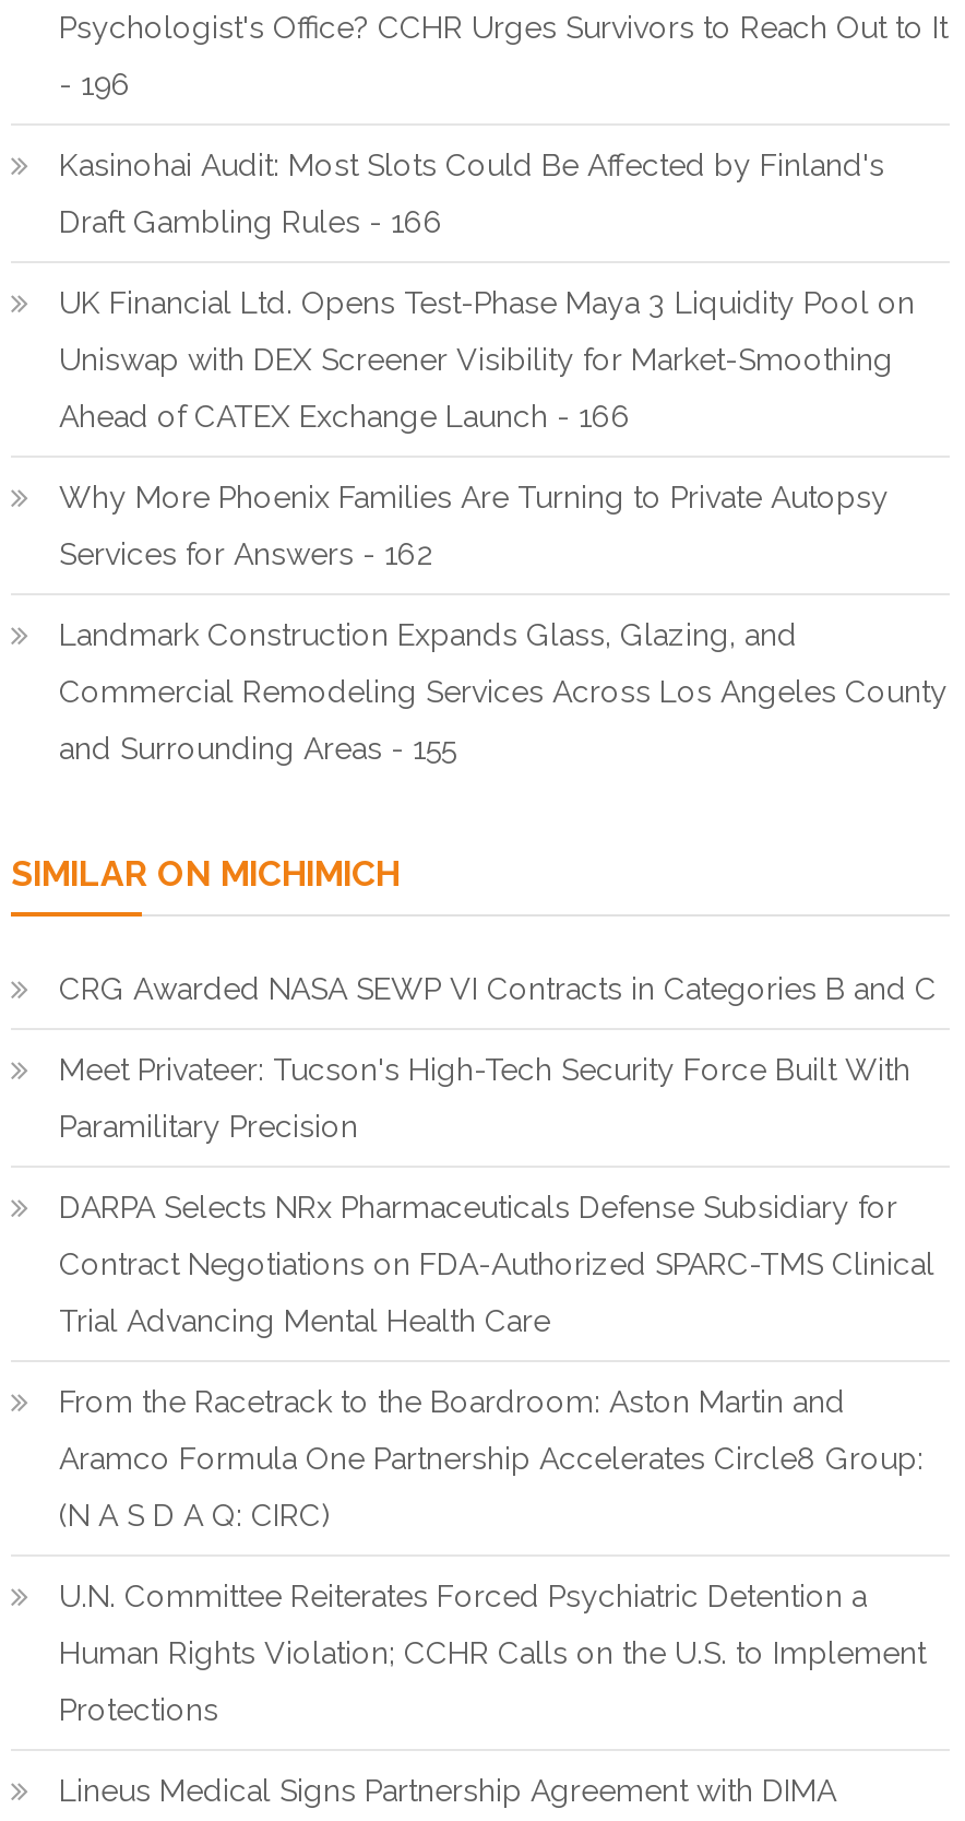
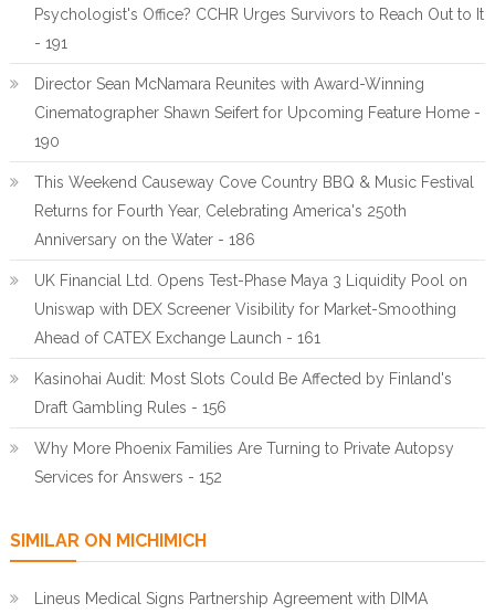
[59,67,443,239] - 196 | Draft Gambling Rules - 166 -> [34,34,481,248] - 191 | Director Sean McNamara Reunites with Award-Winning | Cinematographer Shawn Seifert for Upcoming Feature Home - | 190 | This Weekend Causeway Cove Country BBQ & Music Festival | Returns for Fourth Year, Celebrating America's 250th | Anniversary on the Water - 186
moved [59,147,884,182] -> [34,370,452,388]: Kasinohai Audit: Most Slots Could Be Affected by Finland's
moved [59,285,915,377] -> [34,272,467,318]: UK Financial Ltd. Opens Test-Phase Maya 3 Liquidity Pool on | Uniswap with DEX Screener Visibility for Market-Smoothing
[59,399,631,434] Ahead of CATEX Exchange Launch - 166 -> [34,329,320,416] Ahead of CATEX Exchange Launch - 161 | Draft Gambling Rules - 156
moved [59,480,889,515] -> [34,440,454,457]: Why More Phoenix Families Are Turning to Private Autopsy
[59,536,948,766] Services for Answers - 162 | Landmark Construction Expands Glass, Glazing, and | Commercial Remodeling Services Across Los Angeles County | and Surrounding Areas - 155 -> [34,468,222,486] Services for Answers - 152
moved [11,853,400,895] -> [10,530,207,551]: SIMILAR ON MICHIMICH
[59,971,937,1727] CRG Awarded NASA SEWP VI Contracts in Categories B and C | Meet Privateer: Tucson's High-Tech Security Force Built With | Paramilitary Precision | DARPA Selects NRx Pharmaceuticals Defense Subsidiary for | Contract Negotiations on FDA-Authorized SPARC-TMS Clinical | Trial Advancing Mental Health Care | From the Racetrack to the Boardroom: Aston Martin and | Aramco Formula One Partnership Accelerates Circle8 Group: | (N A S D A Q: CIRC) | U.N. Committee Reiterates Forced Psychiatric Detention a | Human Rights Violation; CCHR Calls on the U.S. to Implement | Protections -> none

